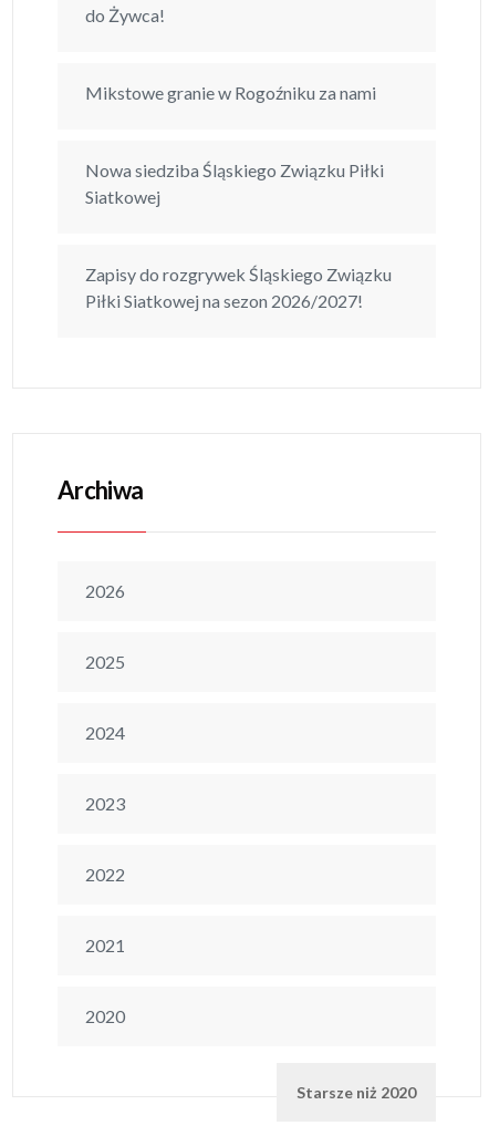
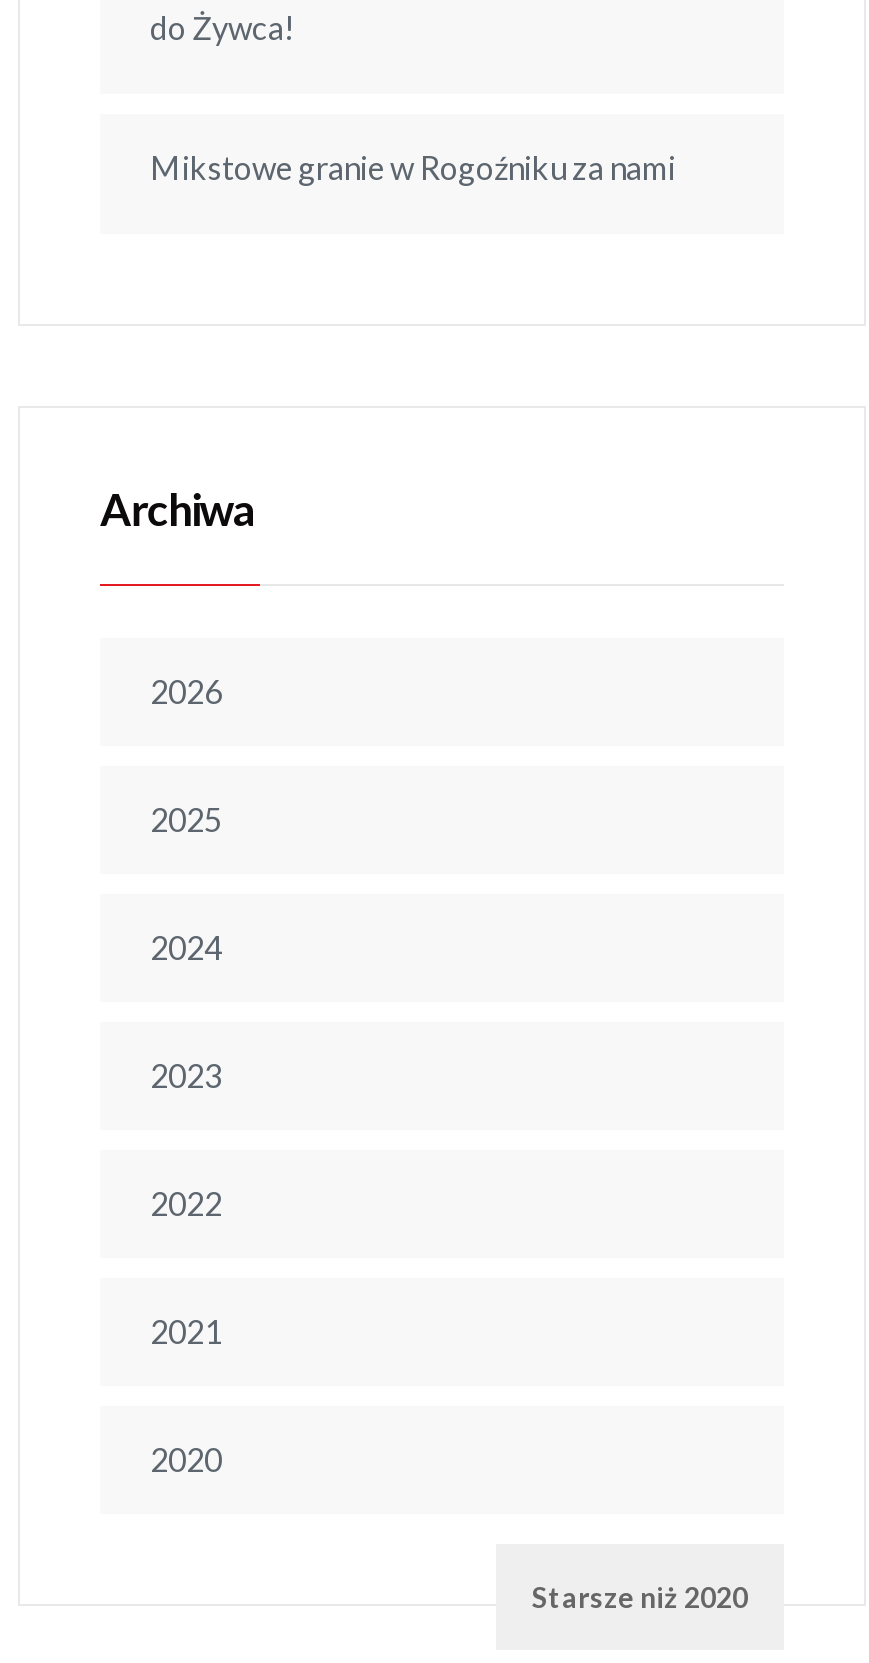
[85,159,384,207] Nowa siedziba Śląskiego Związku Piłki | Siatkowej -> none
[85,263,392,311] Zapisy do rozgrywek Śląskiego Związku | Piłki Siatkowej na sezon 2026/2027! -> none

